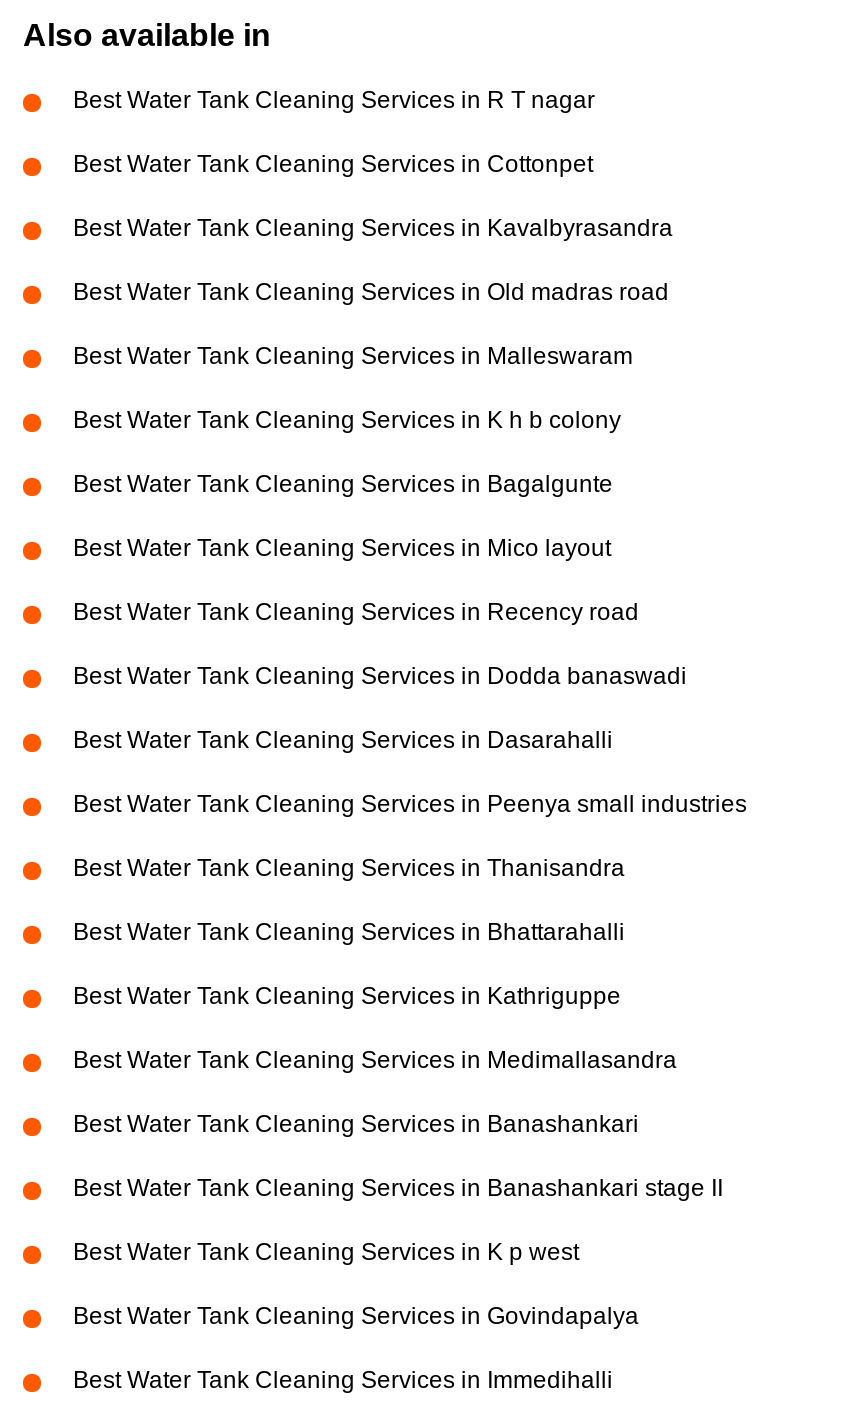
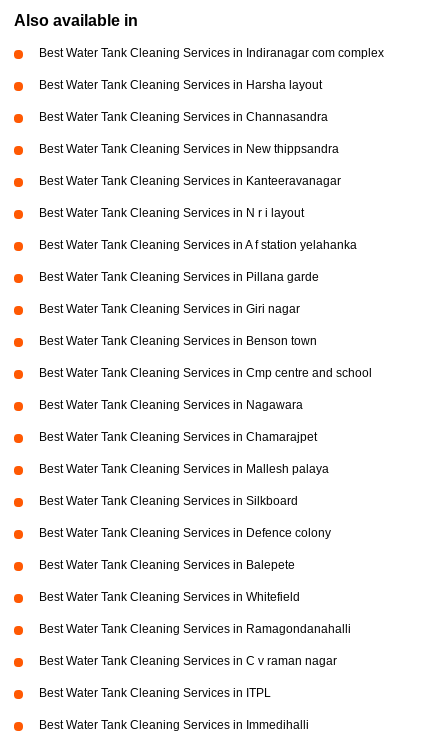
[73,87,747,1331] Best Water Tank Cleaning Services in R T nagar | Best Water Tank Cleaning Services in Cottonpet | Best Water Tank Cleaning Services in Kavalbyrasandra | Best Water Tank Cleaning Services in Old madras road | Best Water Tank Cleaning Services in Malleswaram | Best Water Tank Cleaning Services in K h b colony | Best Water Tank Cleaning Services in Bagalgunte | Best Water Tank Cleaning Services in Mico layout | Best Water Tank Cleaning Services in Recency road | Best Water Tank Cleaning Services in Dodda banaswadi | Best Water Tank Cleaning Services in Dasarahalli | Best Water Tank Cleaning Services in Peenya small industries | Best Water Tank Cleaning Services in Thanisandra | Best Water Tank Cleaning Services in Bhattarahalli | Best Water Tank Cleaning Services in Kathriguppe | Best Water Tank Cleaning Services in Medimallasandra | Best Water Tank Cleaning Services in Banashankari | Best Water Tank Cleaning Services in Banashankari stage II | Best Water Tank Cleaning Services in K p west | Best Water Tank Cleaning Services in Govindapalya -> [39,46,384,700] Best Water Tank Cleaning Services in Indiranagar com complex | Best Water Tank Cleaning Services in Harsha layout | Best Water Tank Cleaning Services in Channasandra | Best Water Tank Cleaning Services in New thippsandra | Best Water Tank Cleaning Services in Kanteeravanagar | Best Water Tank Cleaning Services in N r i layout | Best Water Tank Cleaning Services in A f station yelahanka | Best Water Tank Cleaning Services in Pillana garde | Best Water Tank Cleaning Services in Giri nagar | Best Water Tank Cleaning Services in Benson town | Best Water Tank Cleaning Services in Cmp centre and school | Best Water Tank Cleaning Services in Nagawara | Best Water Tank Cleaning Services in Chamarajpet | Best Water Tank Cleaning Services in Mallesh palaya | Best Water Tank Cleaning Services in Silkboard | Best Water Tank Cleaning Services in Defence colony | Best Water Tank Cleaning Services in Balepete | Best Water Tank Cleaning Services in Whitefield | Best Water Tank Cleaning Services in Ramagondanahalli | Best Water Tank Cleaning Services in C v raman nagar | Best Water Tank Cleaning Services in ITPL

